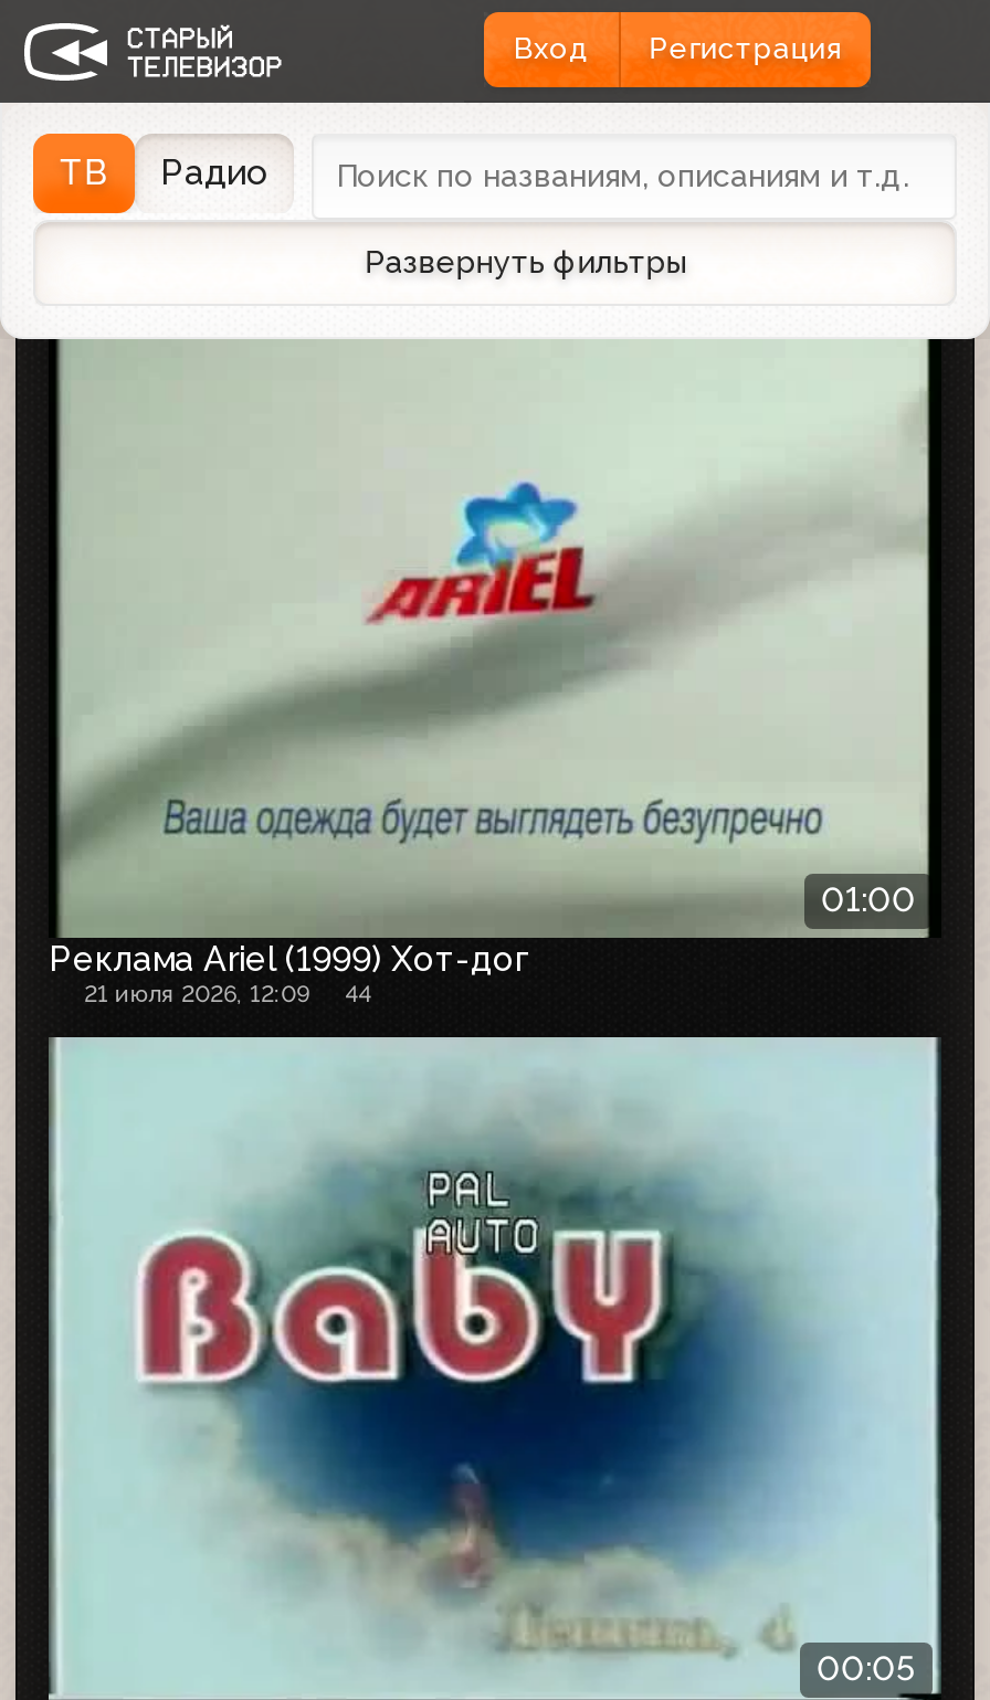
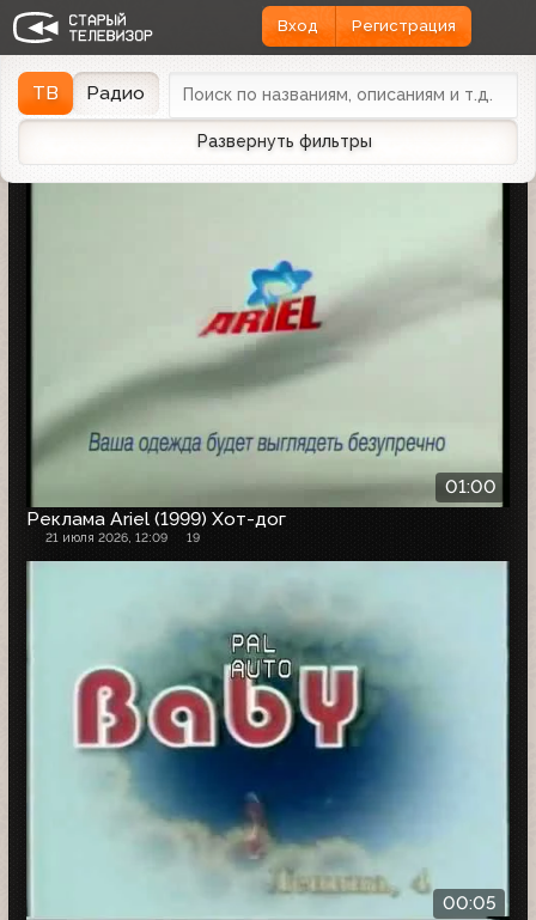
[84,980,372,1006] 21 июля 2026, 12:09 44 -> [46,530,200,544] 21 июля 2026, 12:09 19

